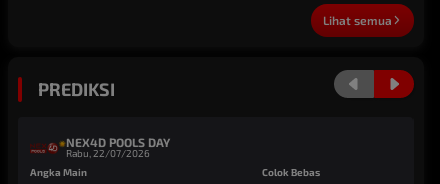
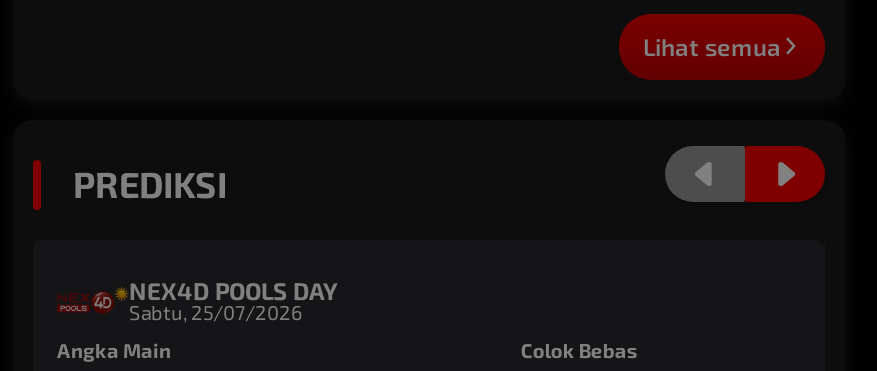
[66,147,150,159] Rabu, 22/07/2026 -> [129,300,303,324] Sabtu, 25/07/2026

